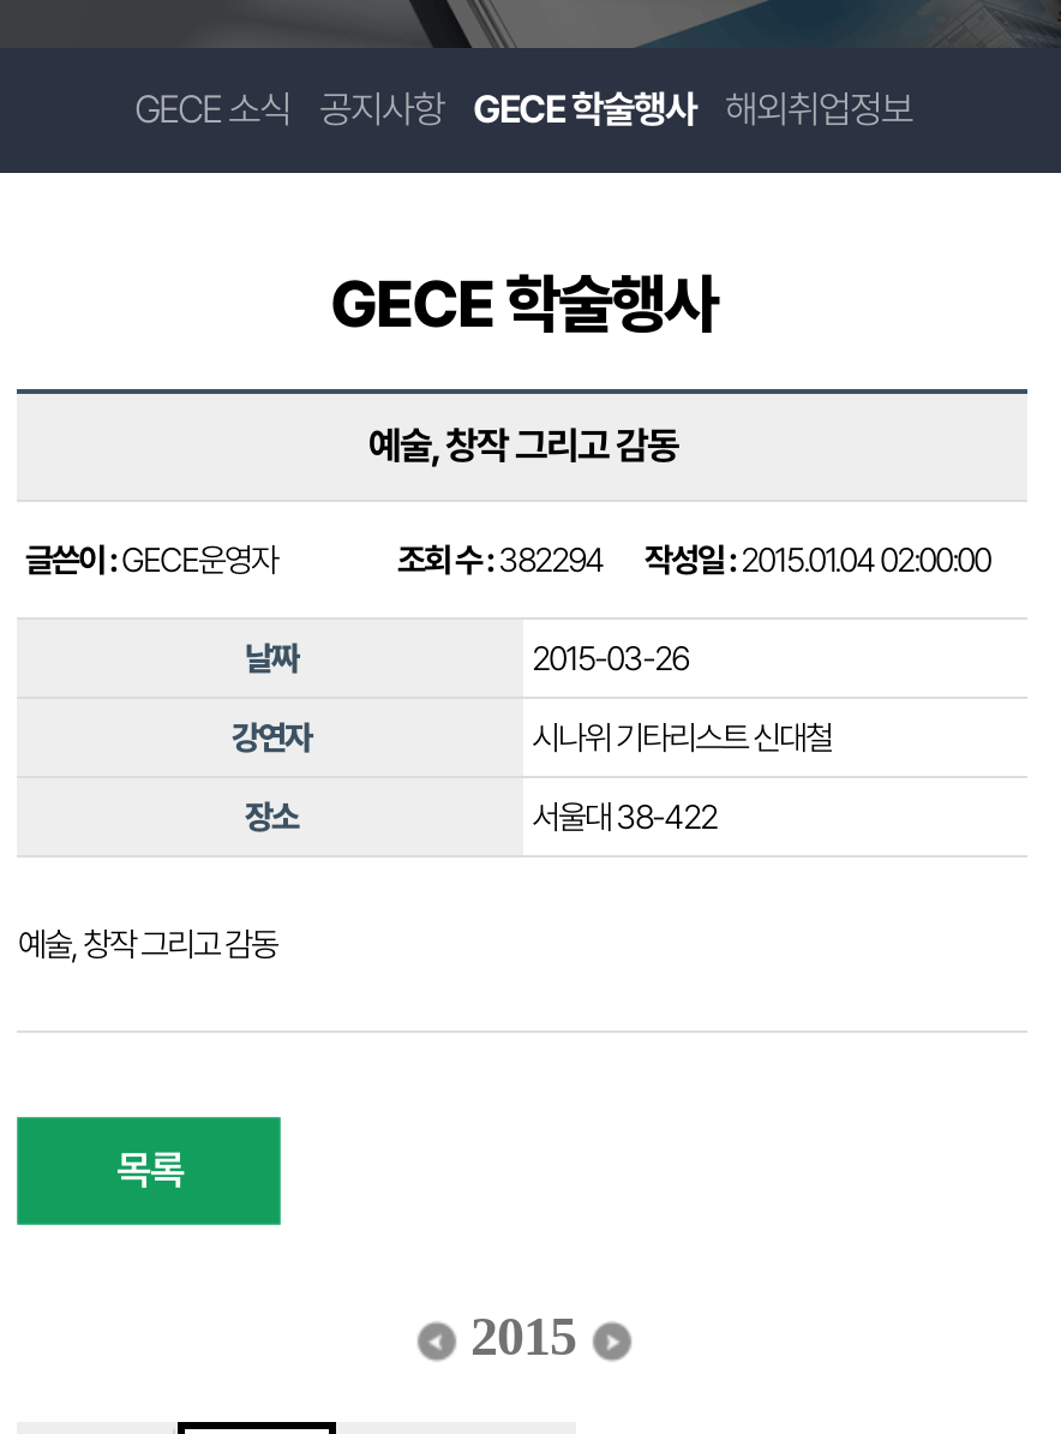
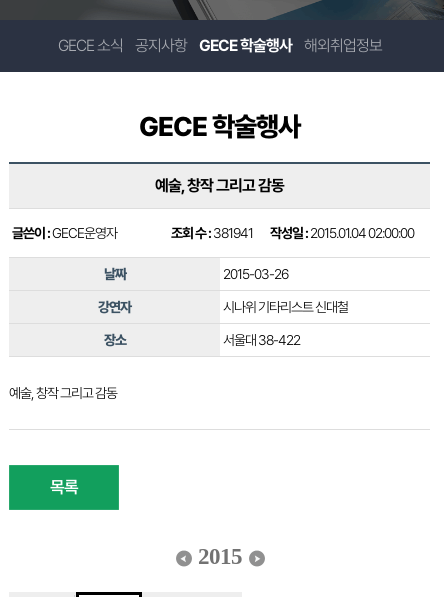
[397,540,990,579] 조회 수 : 382294 작성일 : 2015.01.04 02:00:00 -> [171,225,414,241] 조회 수 : 381941 작성일 : 2015.01.04 02:00:00

